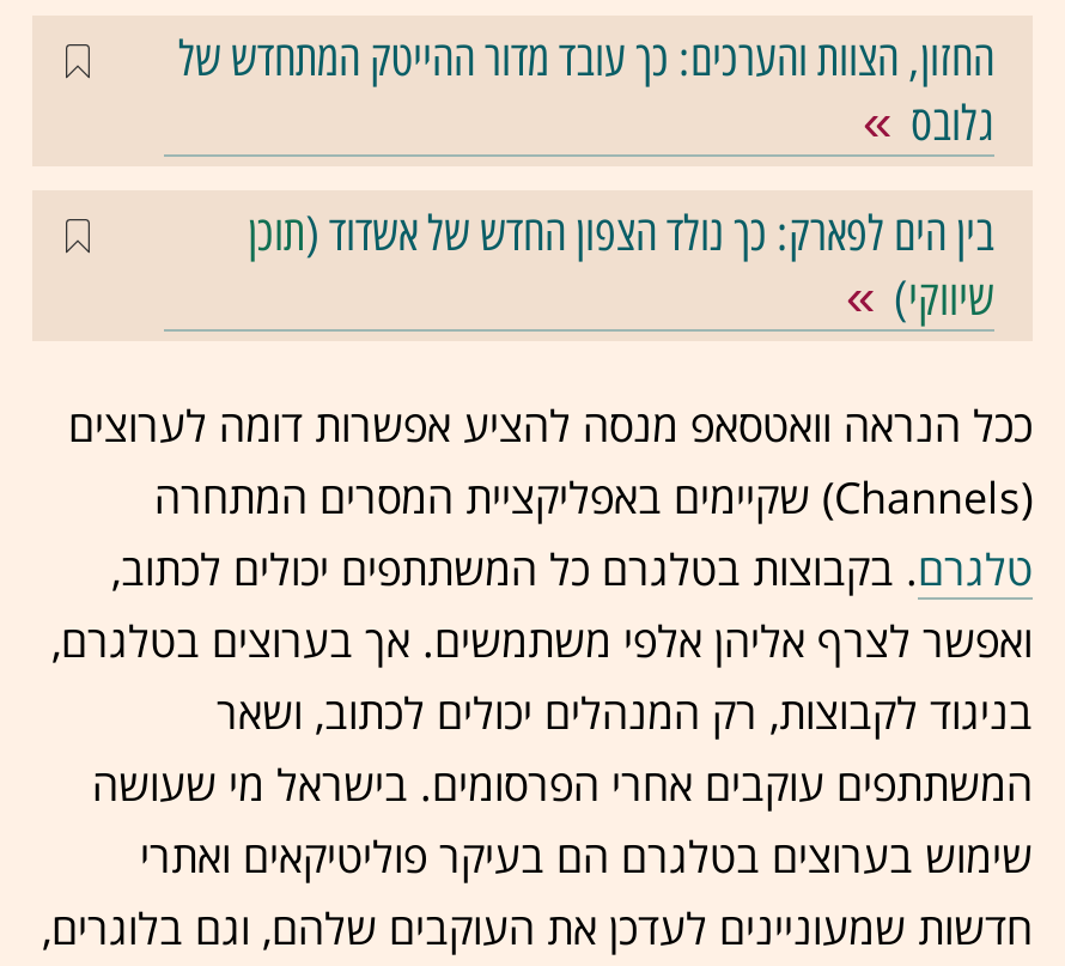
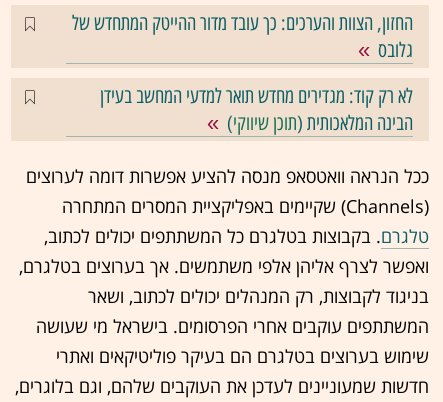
[248,205,994,328] בין הים לפארק: כך נולד הצפון החדש של אשדוד (תוכן | שיווקי) -> [100,84,413,135] לא רק קוד: מגדירים מחדש תואר למדעי המחשב בעידן | הבינה המלאכותית (תוכן שיווקי)

